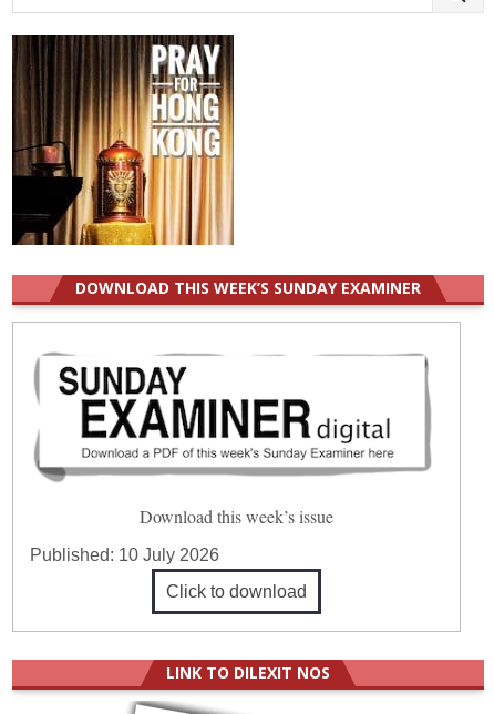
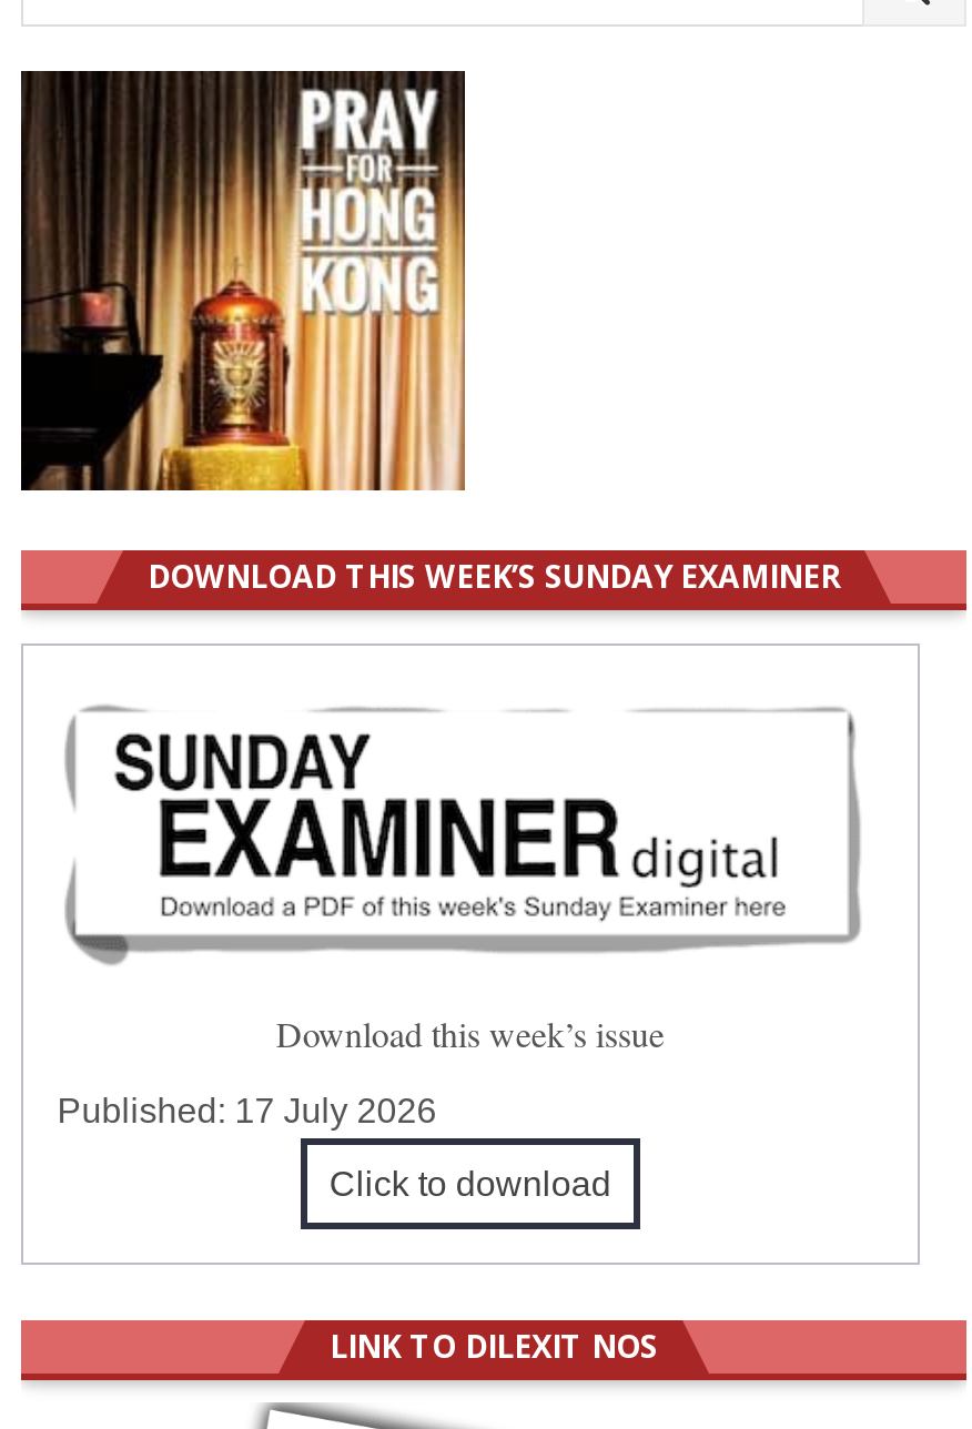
[30,545,220,564] Published: 10 July 2026 -> [57,1091,437,1129] Published: 17 July 2026

